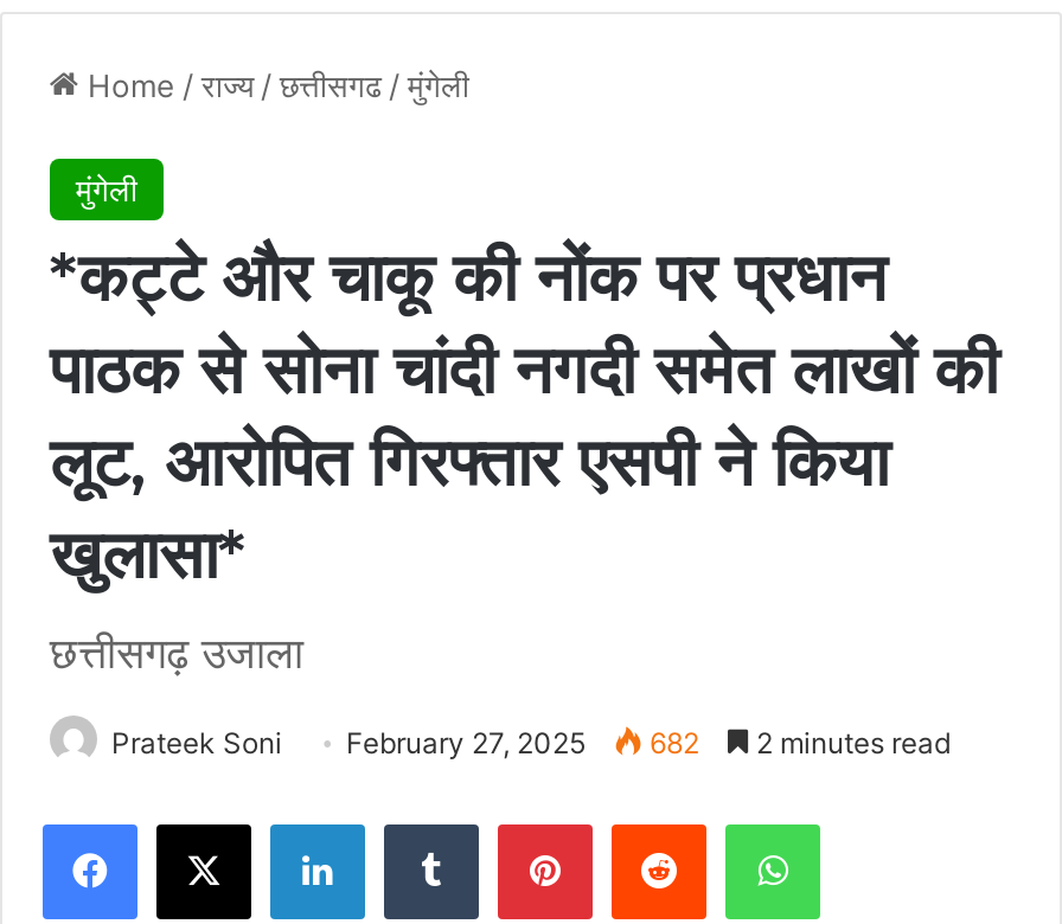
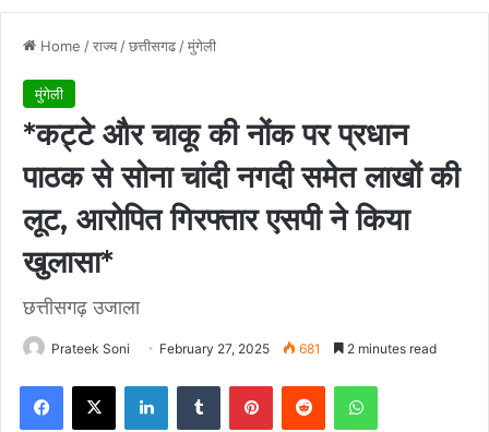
[111,725,951,761] Prateek Soni February 27, 2025 682 2 minutes read -> [51,340,437,357] Prateek Soni February 27, 2025 681 2 minutes read

